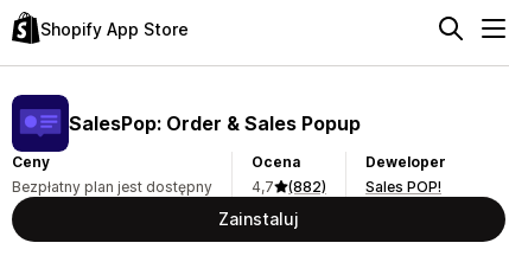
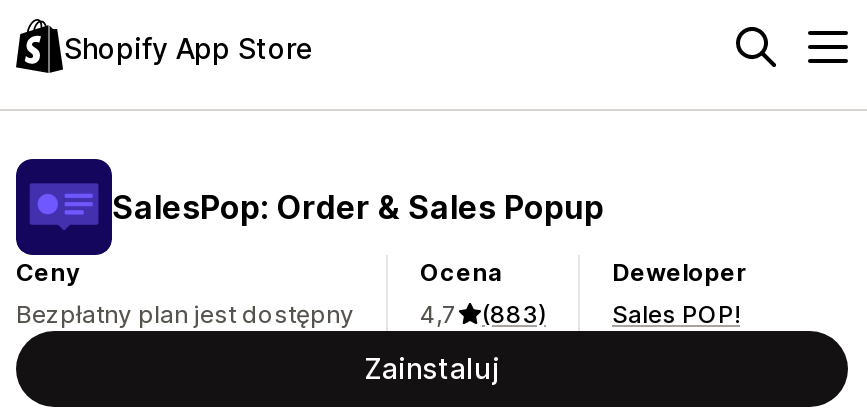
[252,178,326,196] 4,7 (882) -> [420,299,546,329] 4,7 (883)

